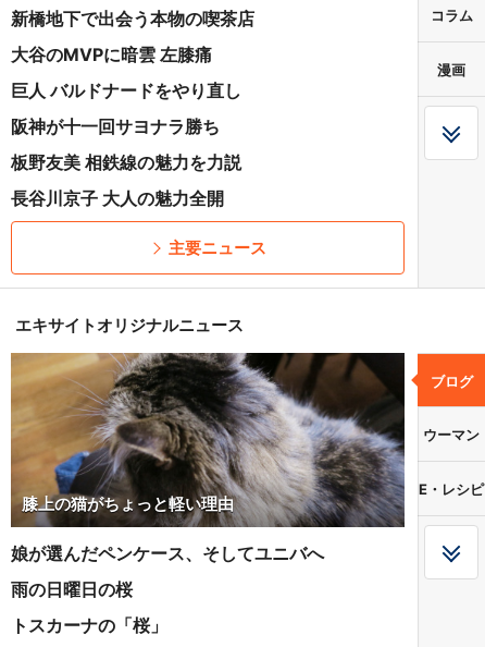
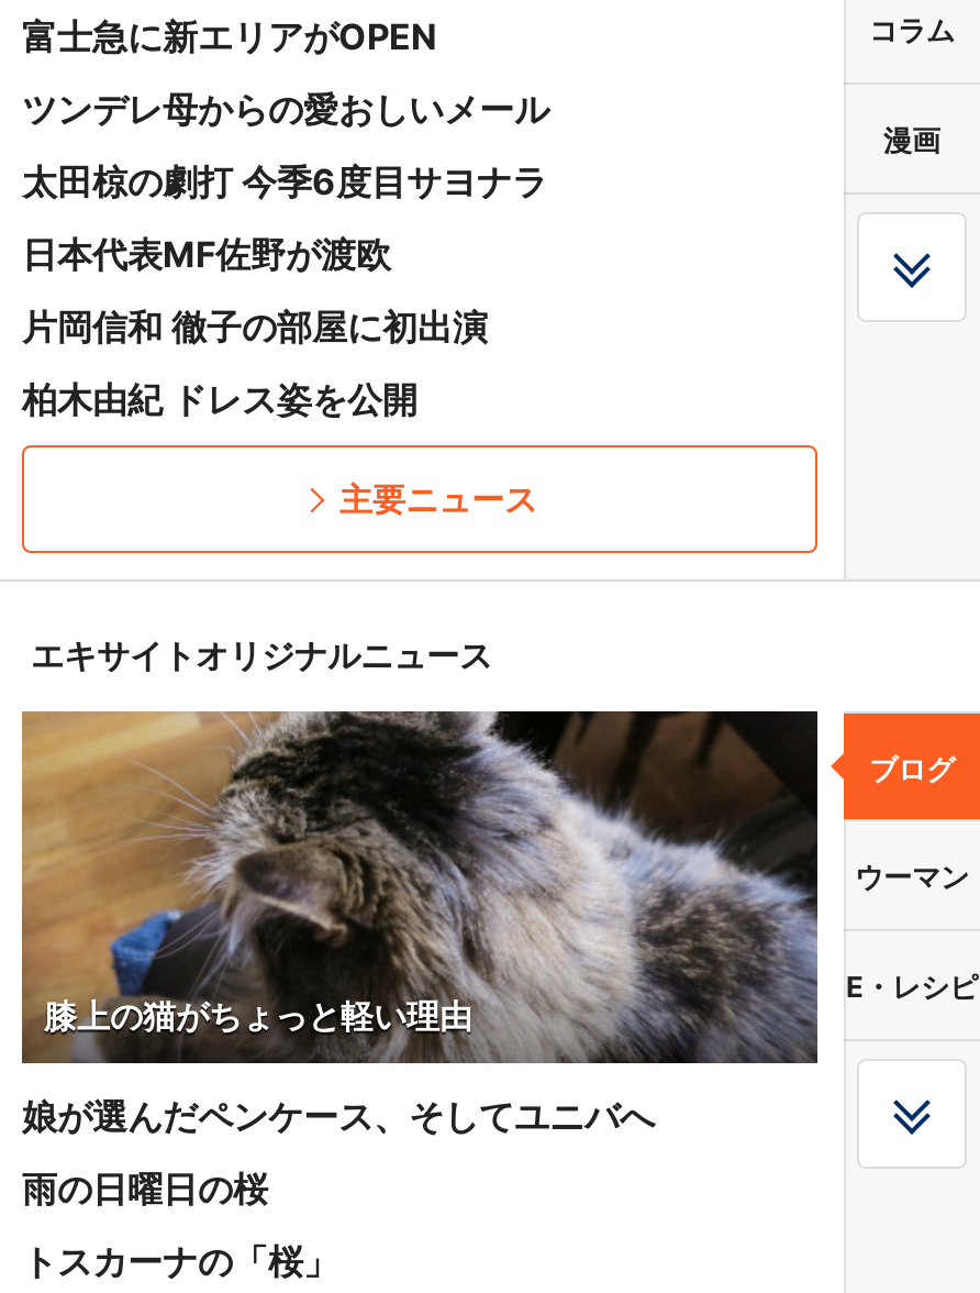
[11,8,254,29] 新橋地下で出会う本物の喫茶店 -> [22,14,437,58] 富士急に新エリアがOPEN
[11,44,212,65] 大谷のMVPに暗雲 左膝痛 -> [22,87,549,131] ツンデレ母からの愛おしいメール
[11,80,241,101] 巨人 バルドナードをやり直し -> [22,159,547,203] 太田椋の劇打 今季6度目サヨナラ
[11,115,220,137] 阪神が十一回サヨナラ勝ち -> [22,232,391,276] 日本代表MF佐野が渡欧
[11,151,241,173] 板野友美 相鉄線の魅力を力説 -> [22,305,488,349] 片岡信和 徹子の部屋に初出演
[11,187,224,209] 長谷川京子 大人の魅力全開 -> [22,377,417,421] 柏木由紀 ドレス姿を公開

